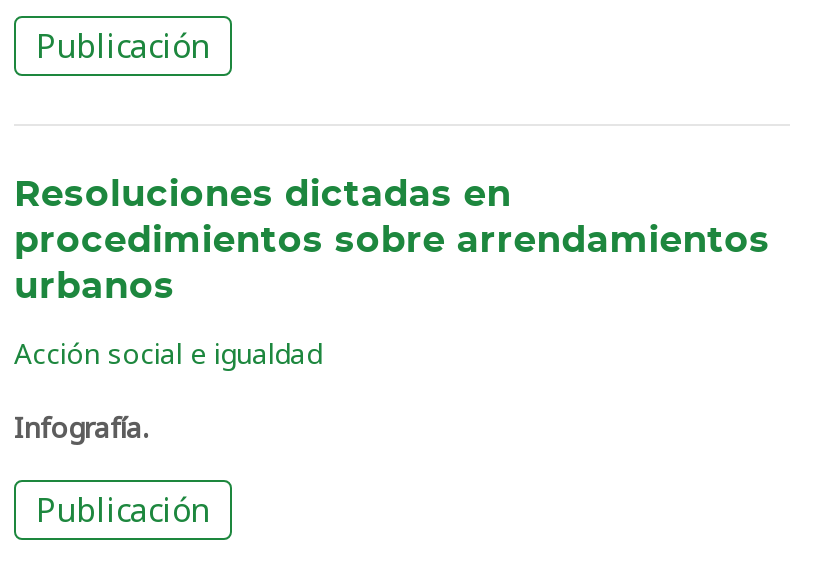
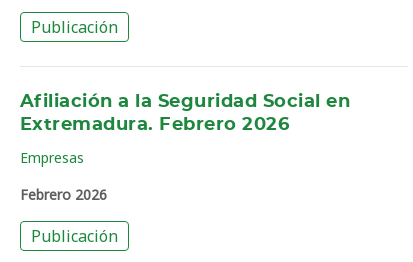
[14,178,770,306] Resoluciones dictadas en | procedimientos sobre arrendamientos | urbanos -> [20,93,350,134] Afiliación a la Seguridad Social en | Extremadura. Febrero 2026
[14,334,322,372] Acción social e igualdad -> [20,148,84,167] Empresas
[14,408,148,446] Infografía. -> [20,185,107,204] Febrero 2026

